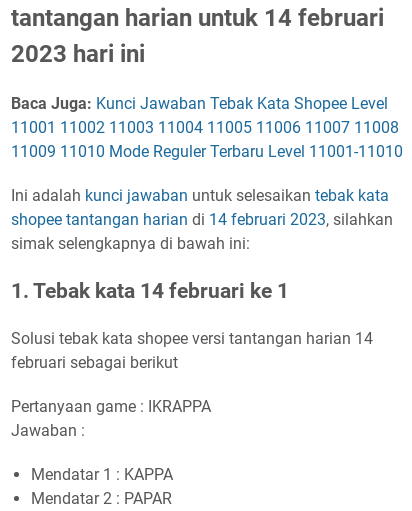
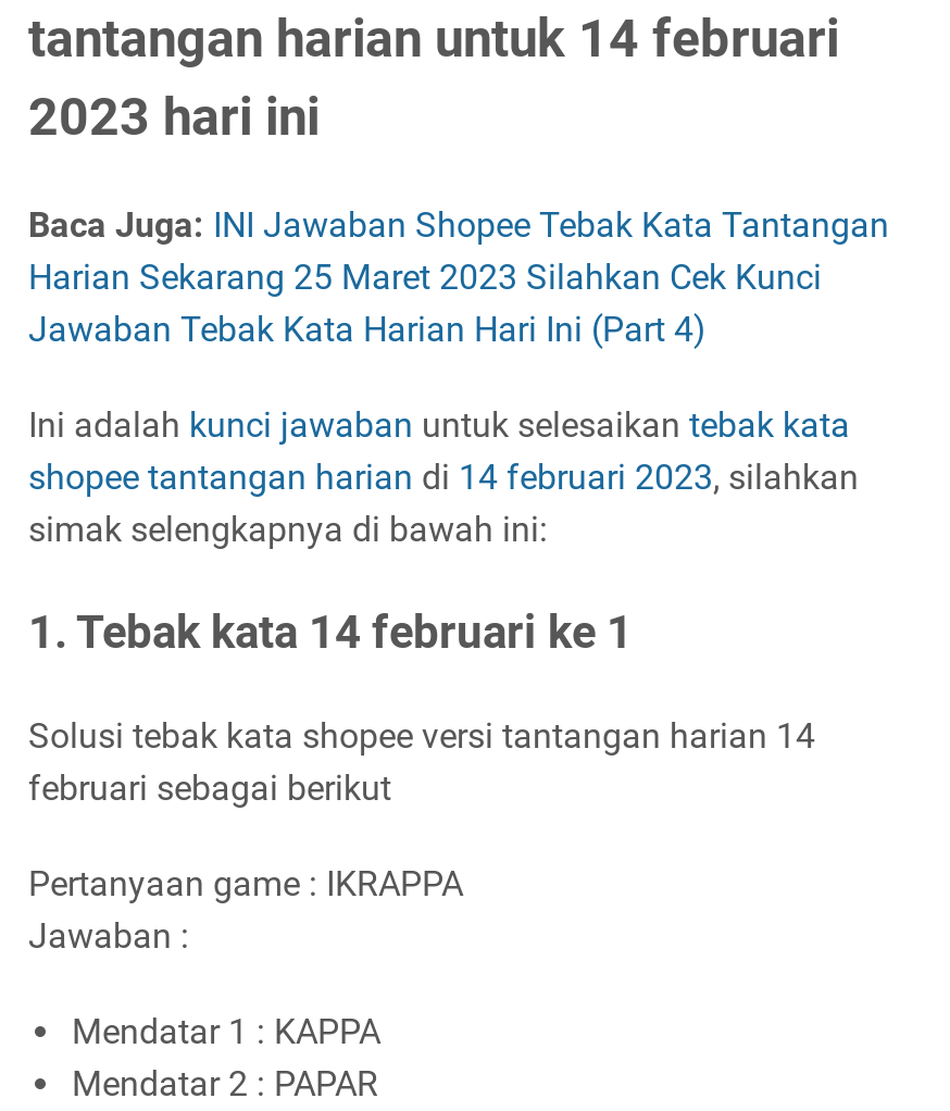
[11,94,403,161] Baca Juga: Kunci Jawaban Tebak Kata Shopee Level | 11001 11002 11003 11004 11005 11006 11007 11008 | 11009 11010 Mode Reguler Terbaru Level 11001-11010 -> [28,204,889,350] Baca Juga: INI Jawaban Shopee Tebak Kata Tantangan | Harian Sekarang 25 Maret 2023 Silahkan Cek Kunci | Jawaban Tebak Kata Harian Hari Ini (Part 4)

